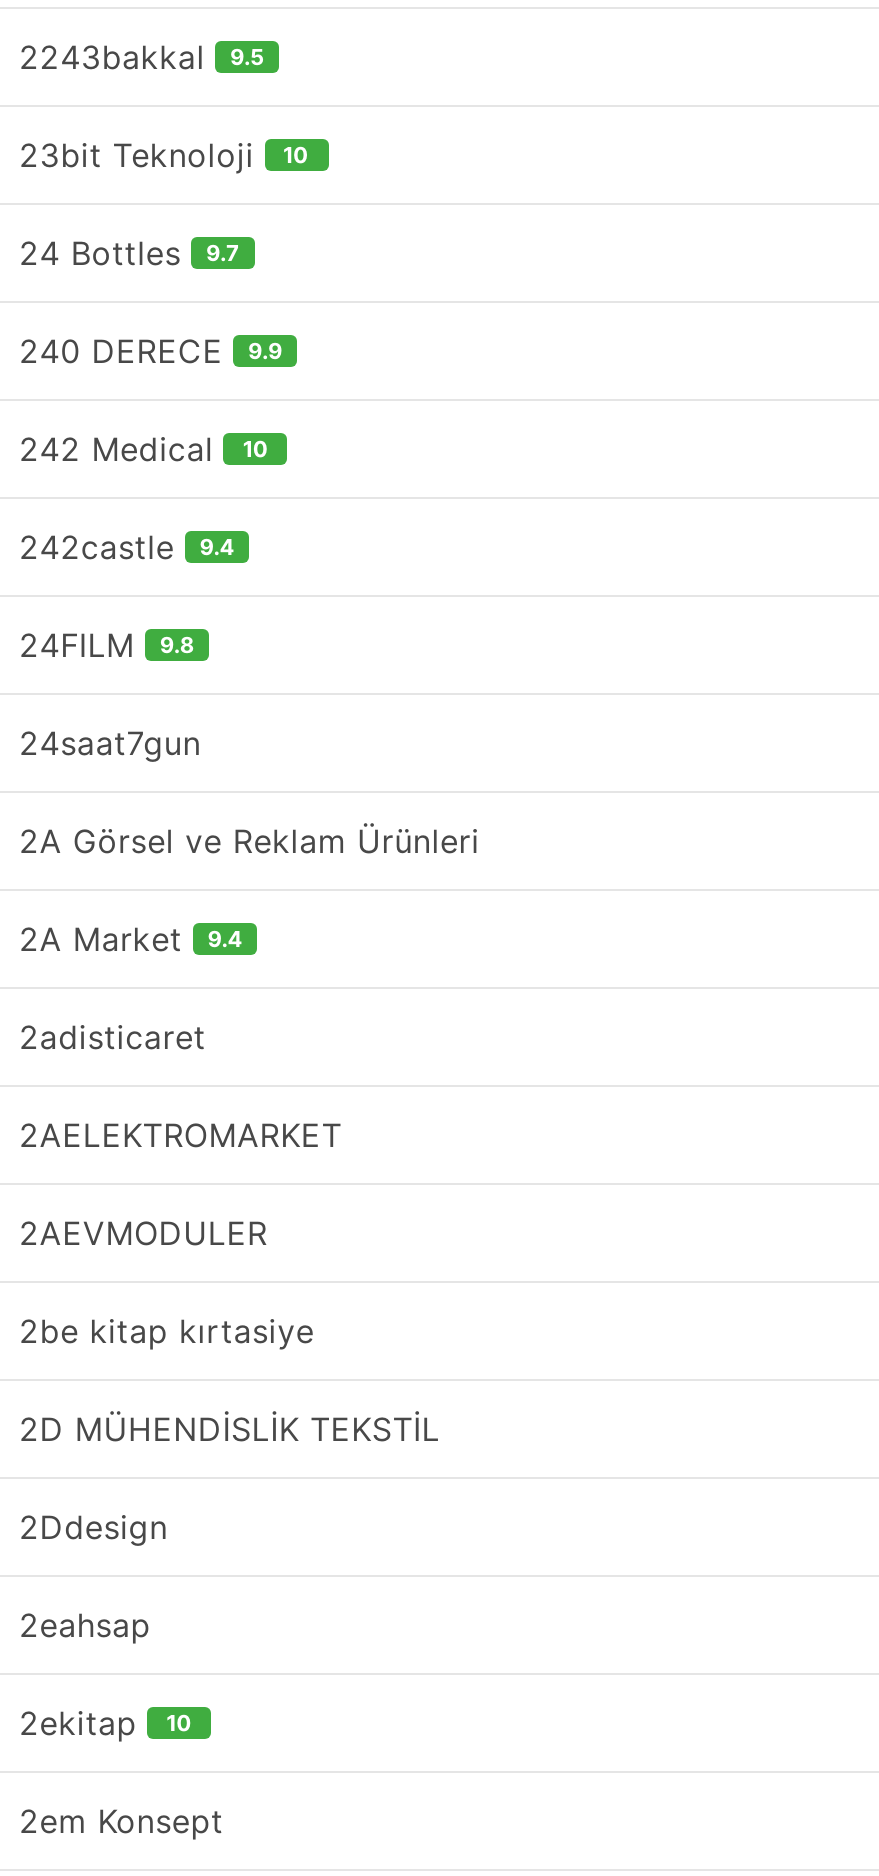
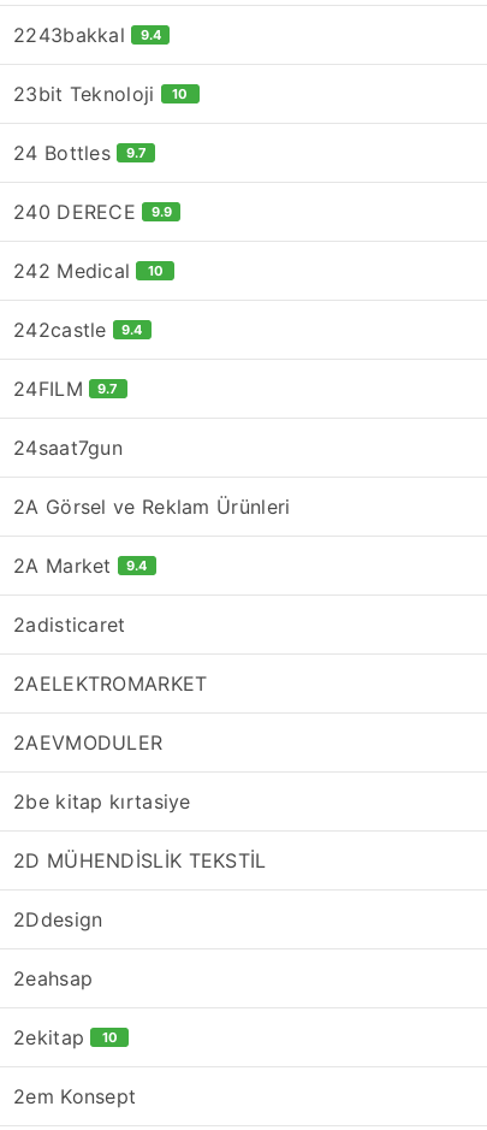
[19,37,264,77] 2243bakkal 9.5 -> [13,23,161,47] 2243bakkal 9.4
[19,625,194,665] 24FILM 9.8 -> [13,377,118,401] 24FILM 9.7

